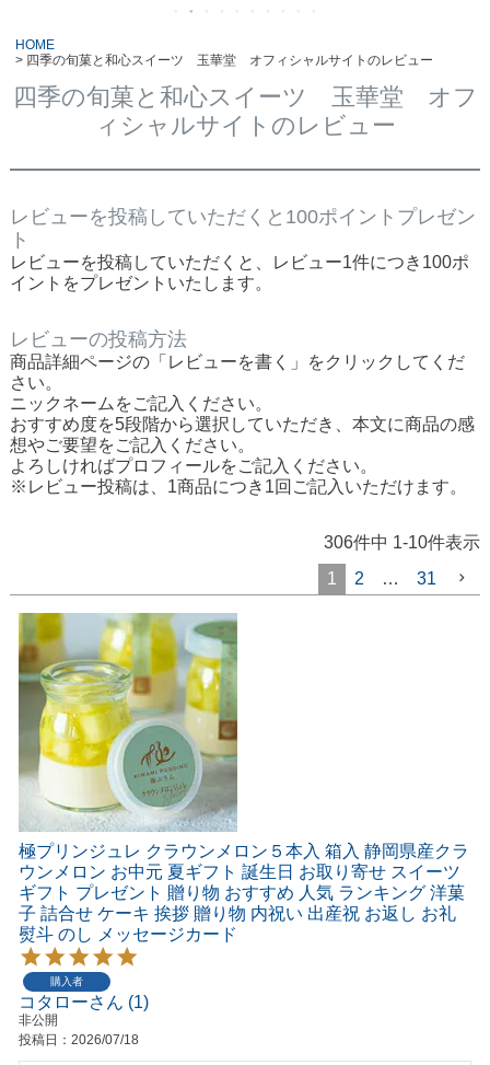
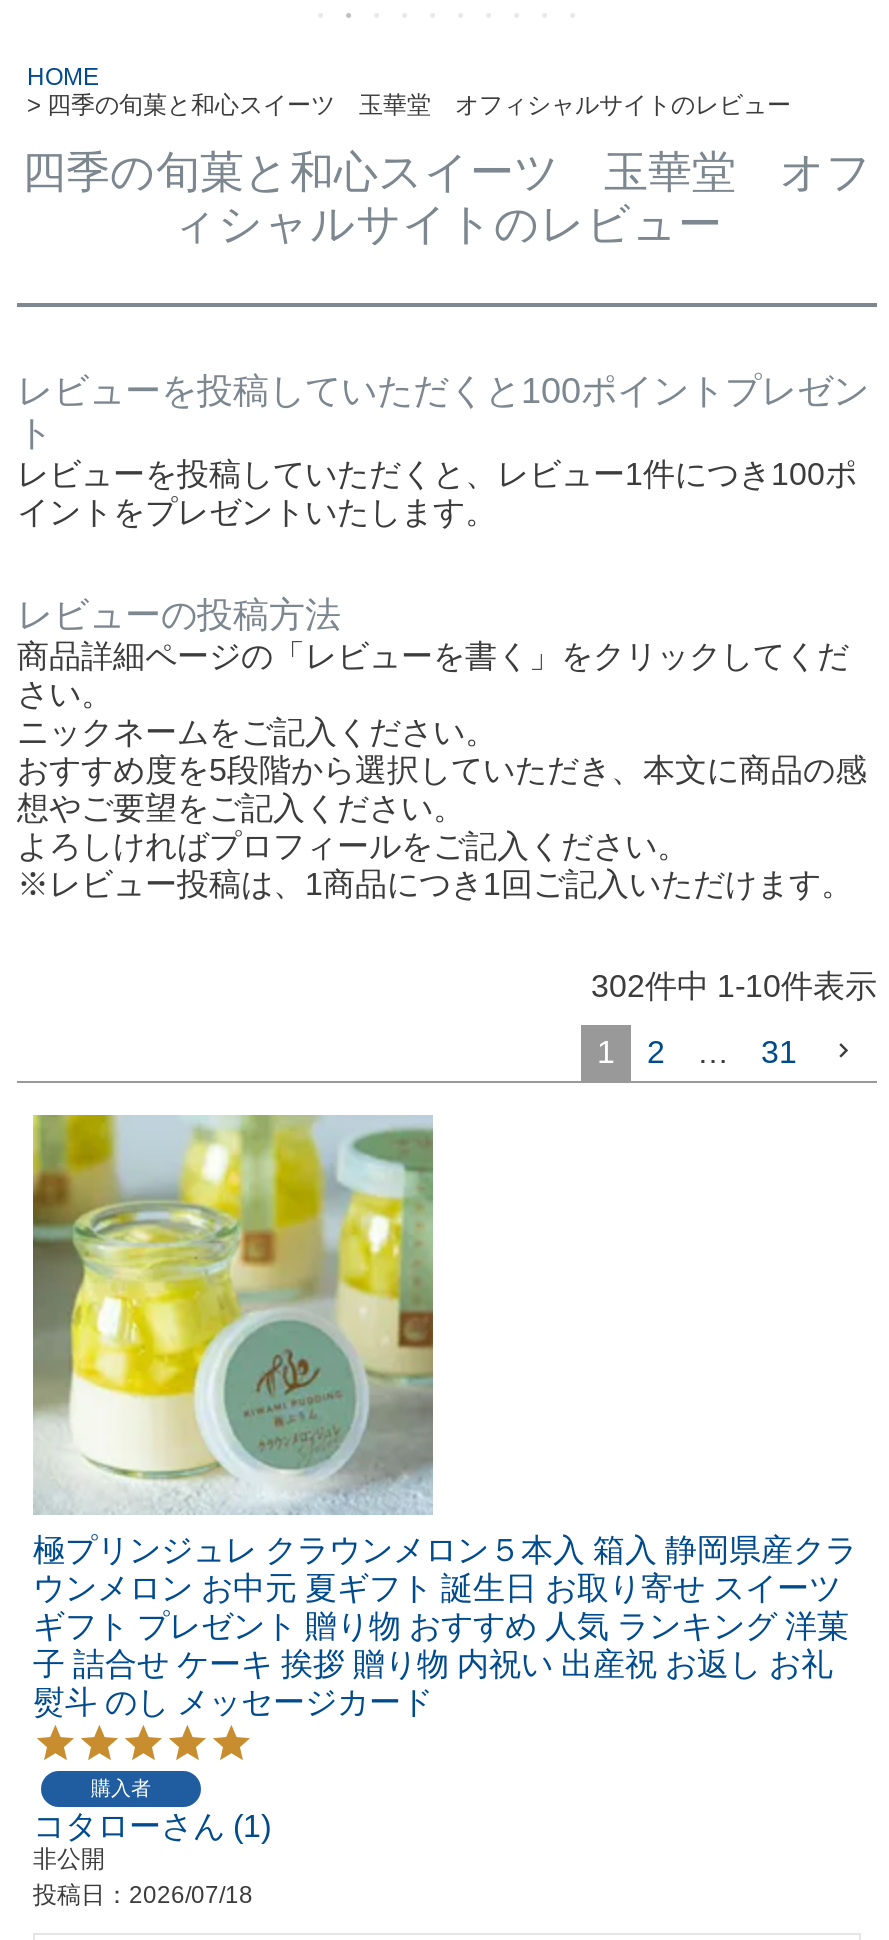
[324,533,480,552] 306件中 1-10件表示 -> [591,969,877,1003] 302件中 1-10件表示

